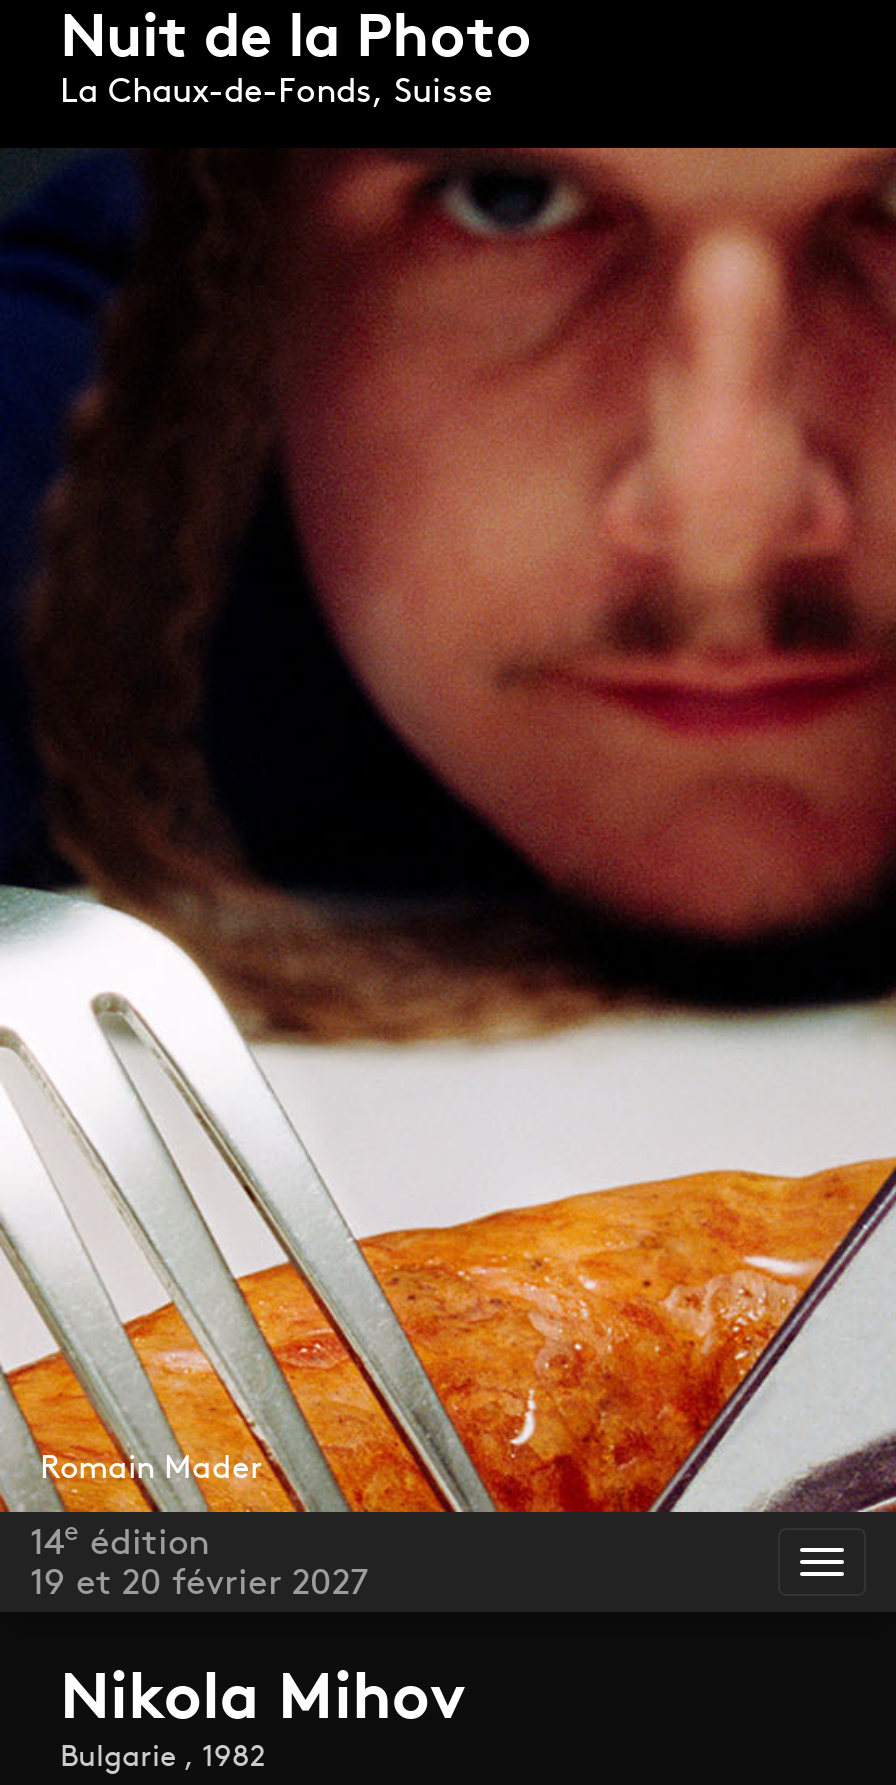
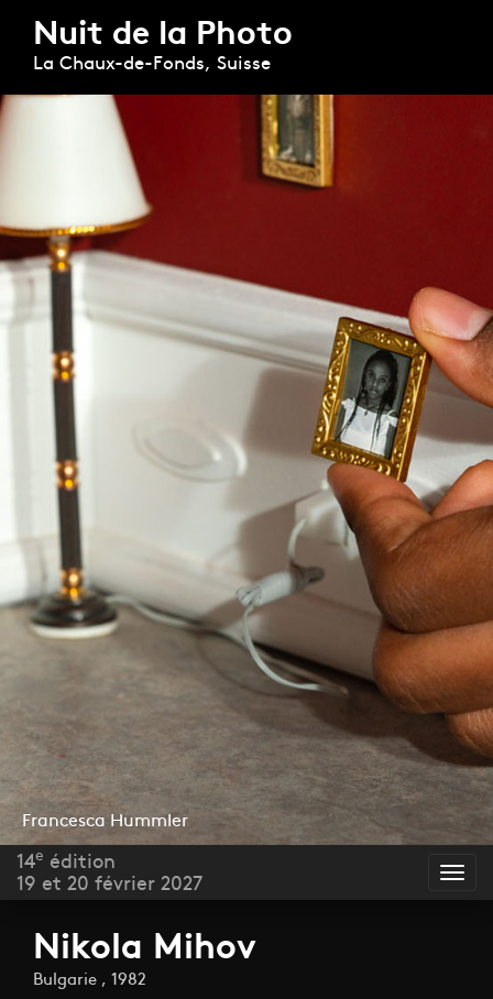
[6,148,890,1514] [image] | Romain Mader -> [3,94,490,845] [image] | Francesca Hummler

